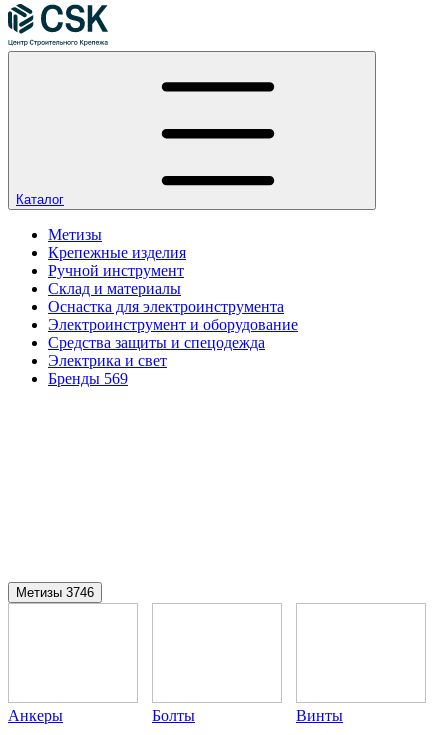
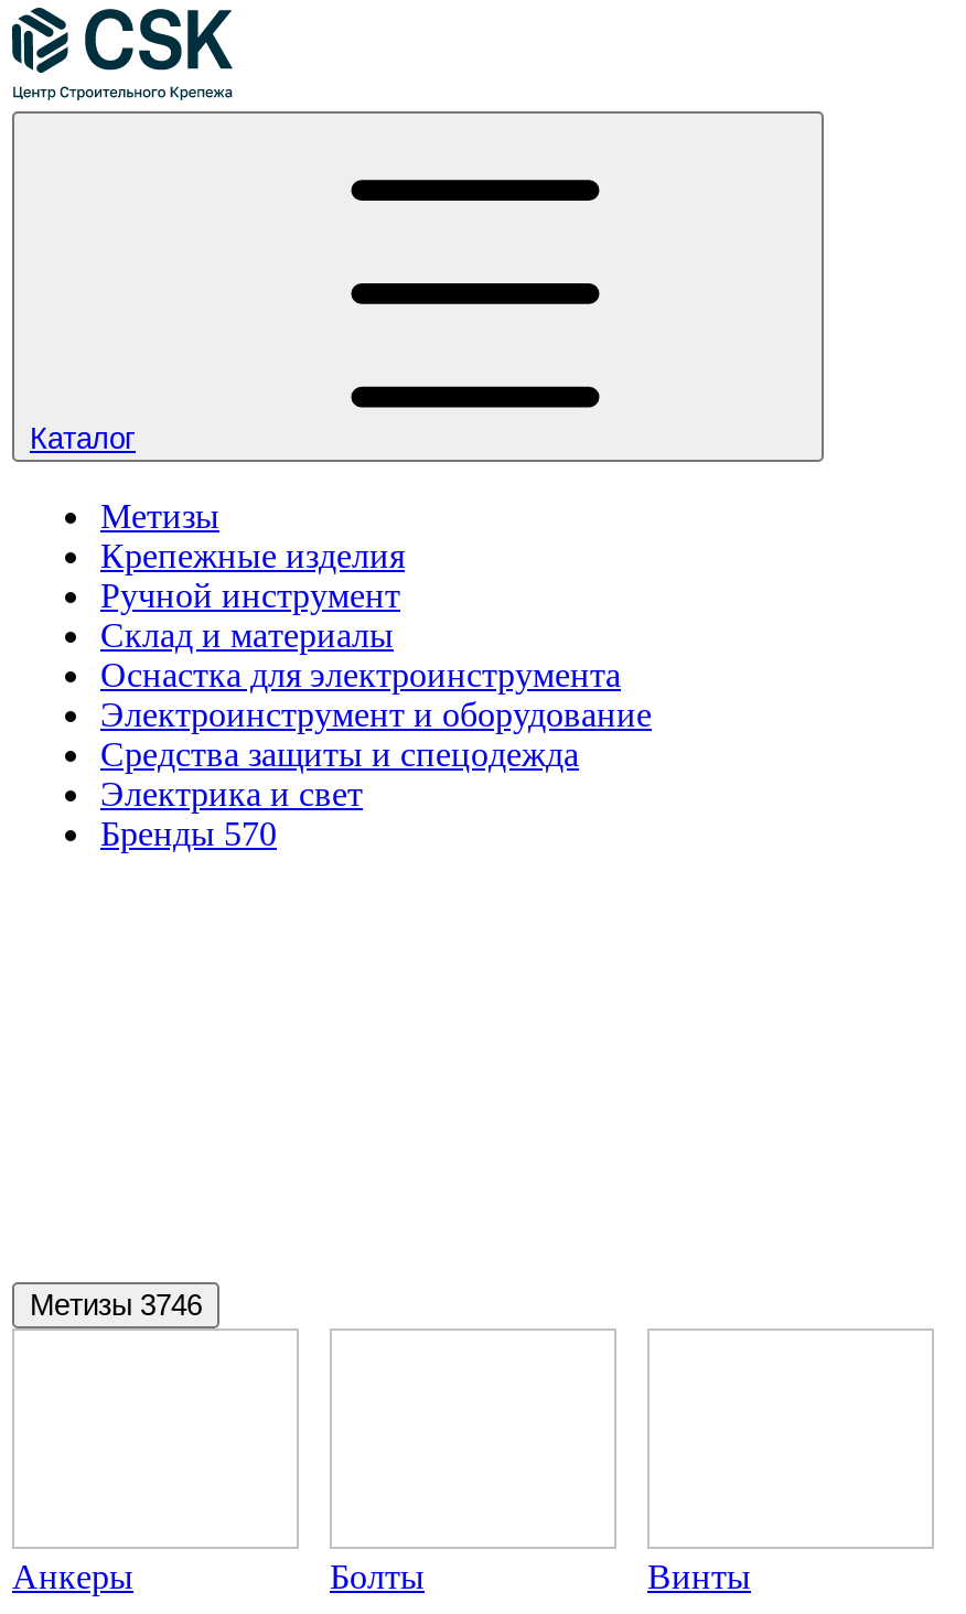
[48,370,128,387] Бренды 569 -> [100,815,277,852] Бренды 570

